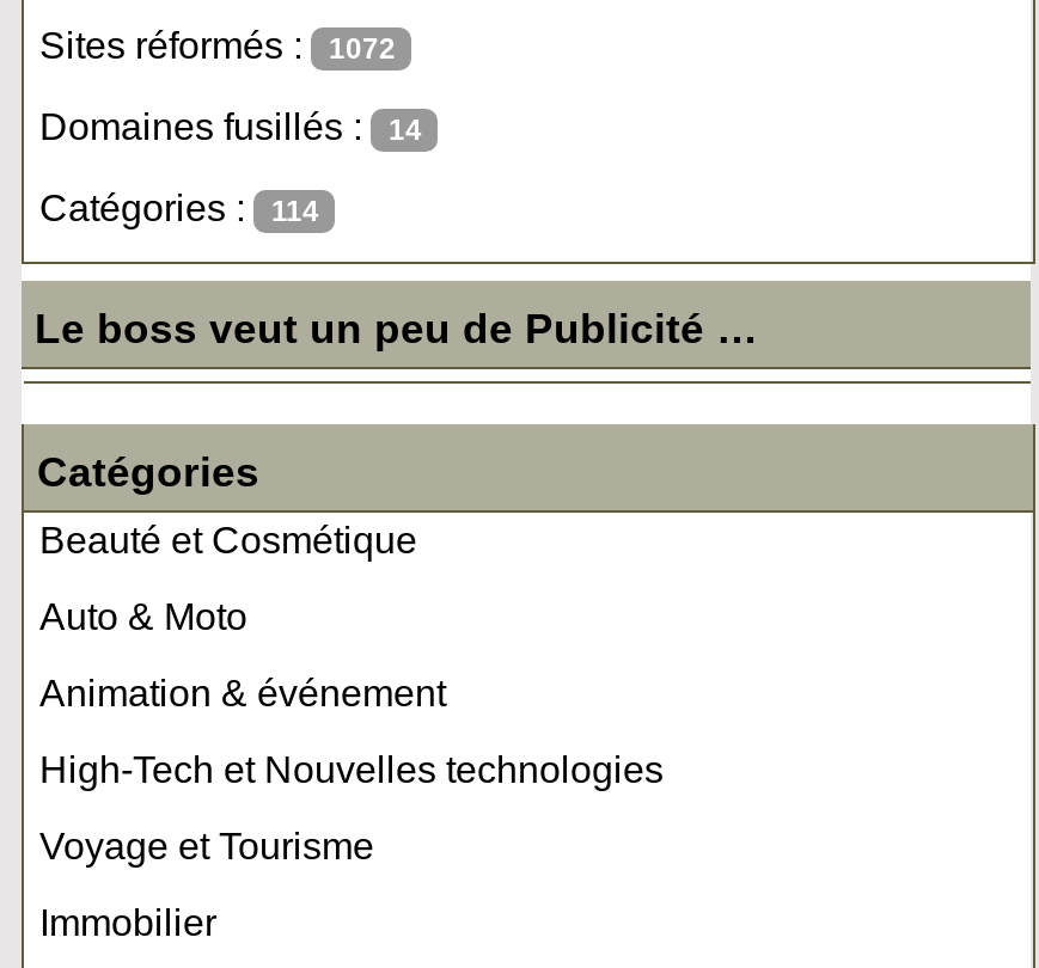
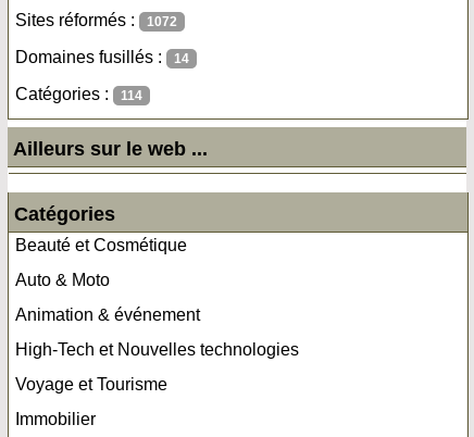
[34,304,759,351] Le boss veut un peu de Publicité … -> [13,138,208,159] Ailleurs sur le web ...

